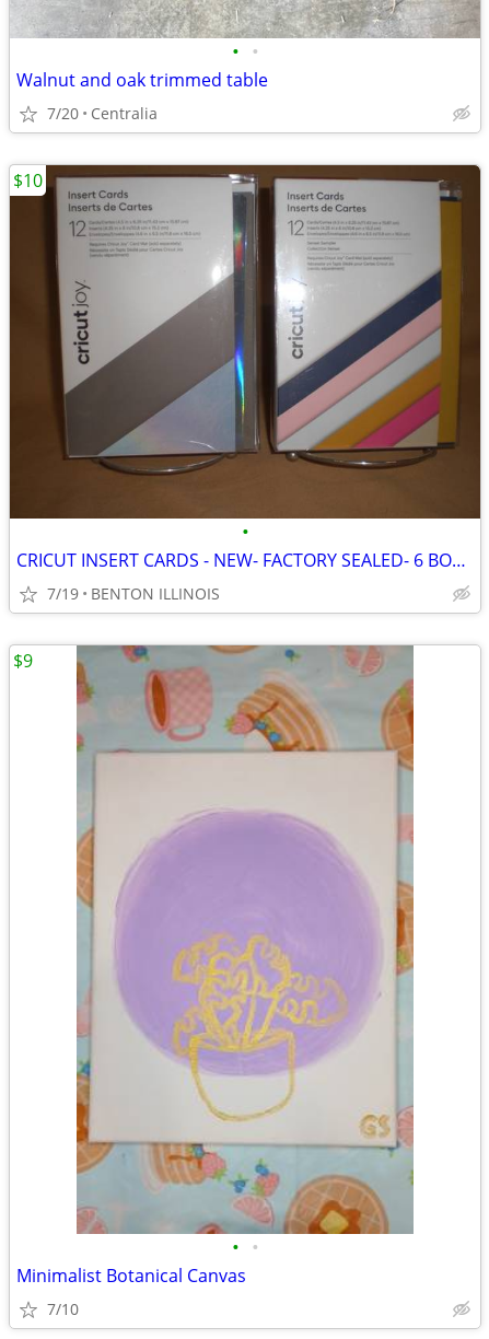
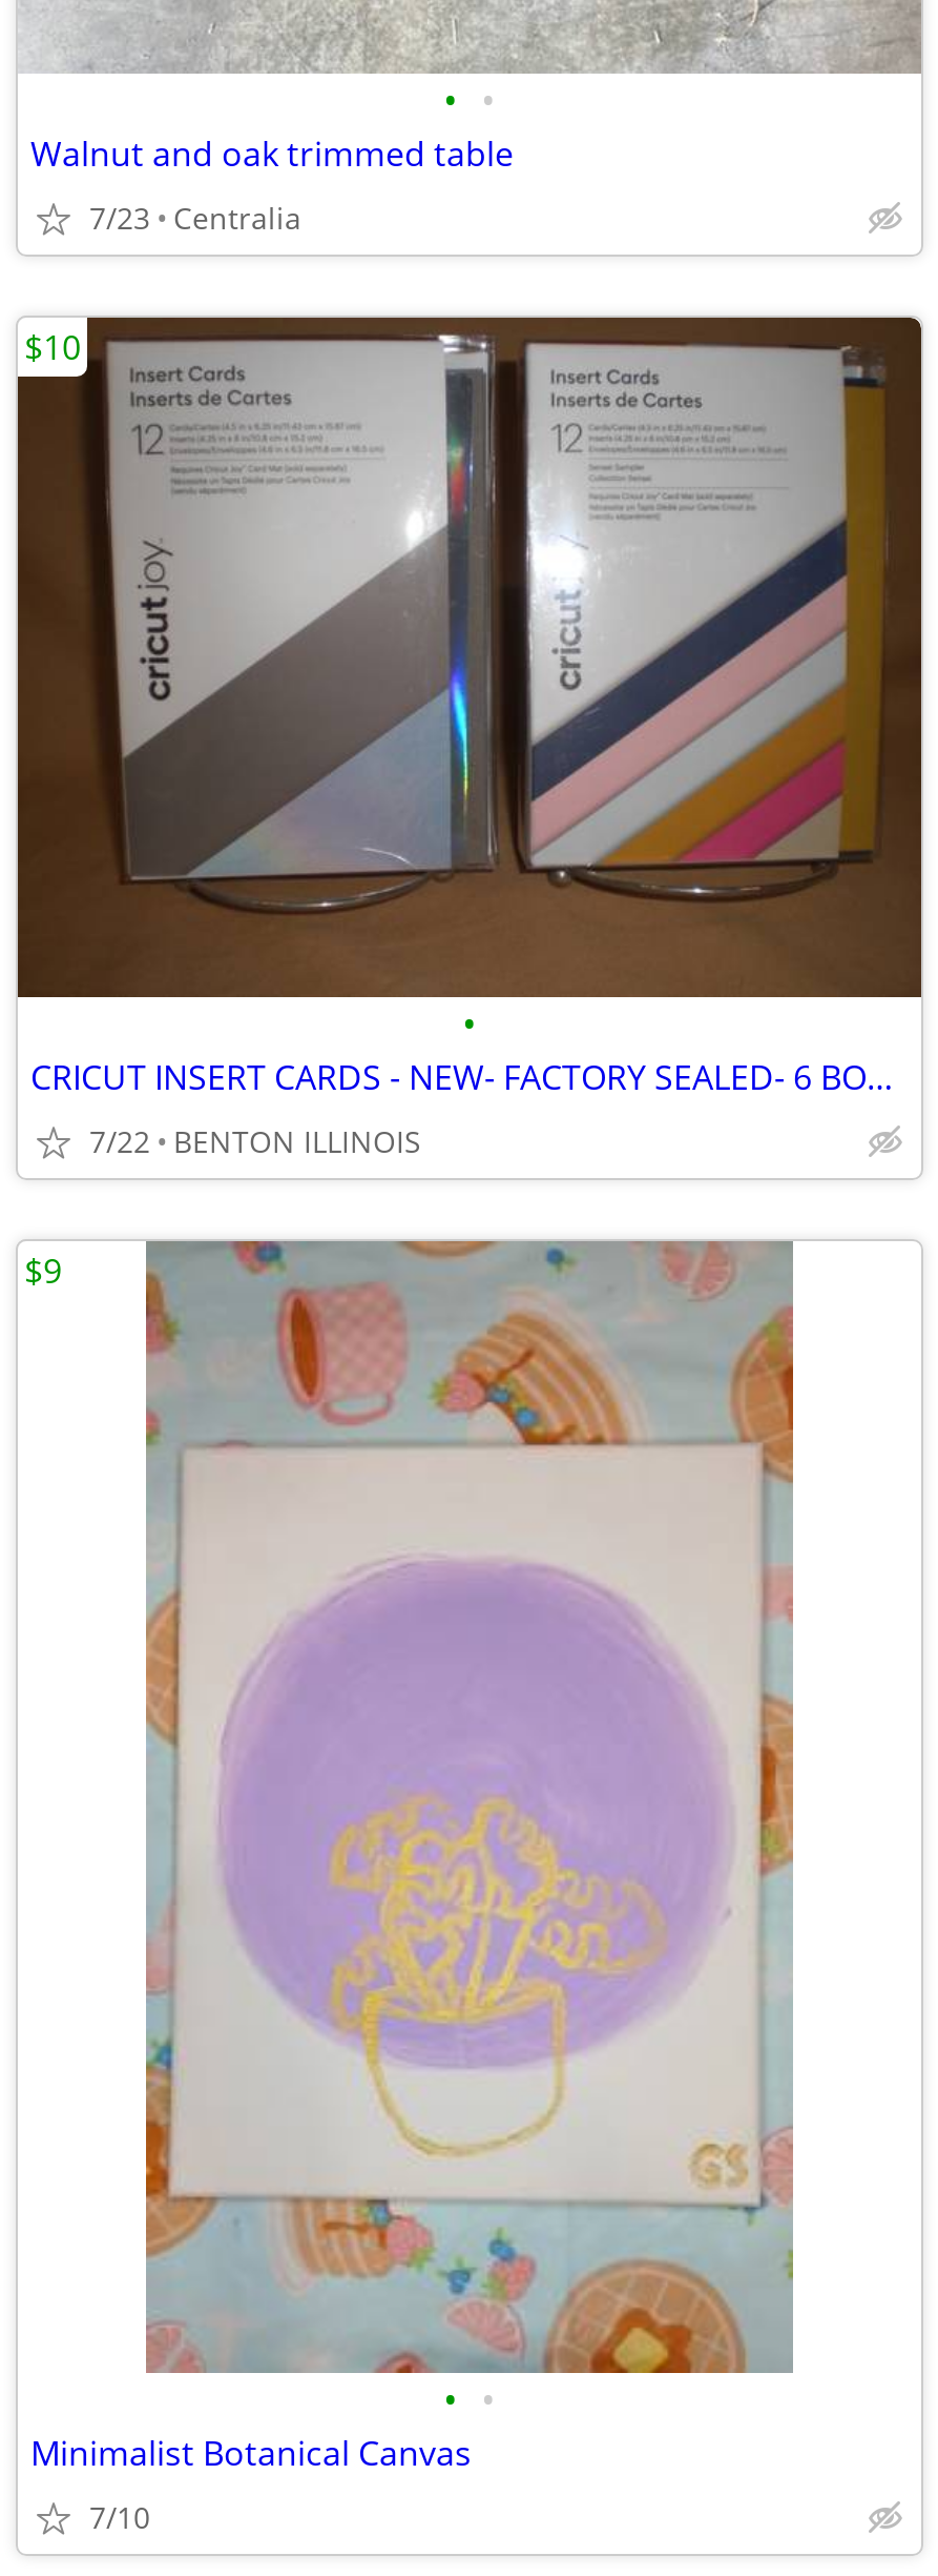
[47,103,158,124] 7/20 Centralia -> [89,198,301,238] 7/23 Centralia
[47,583,220,604] 7/19 BENTON ILLINOIS -> [89,1121,421,1161] 7/22 BENTON ILLINOIS

